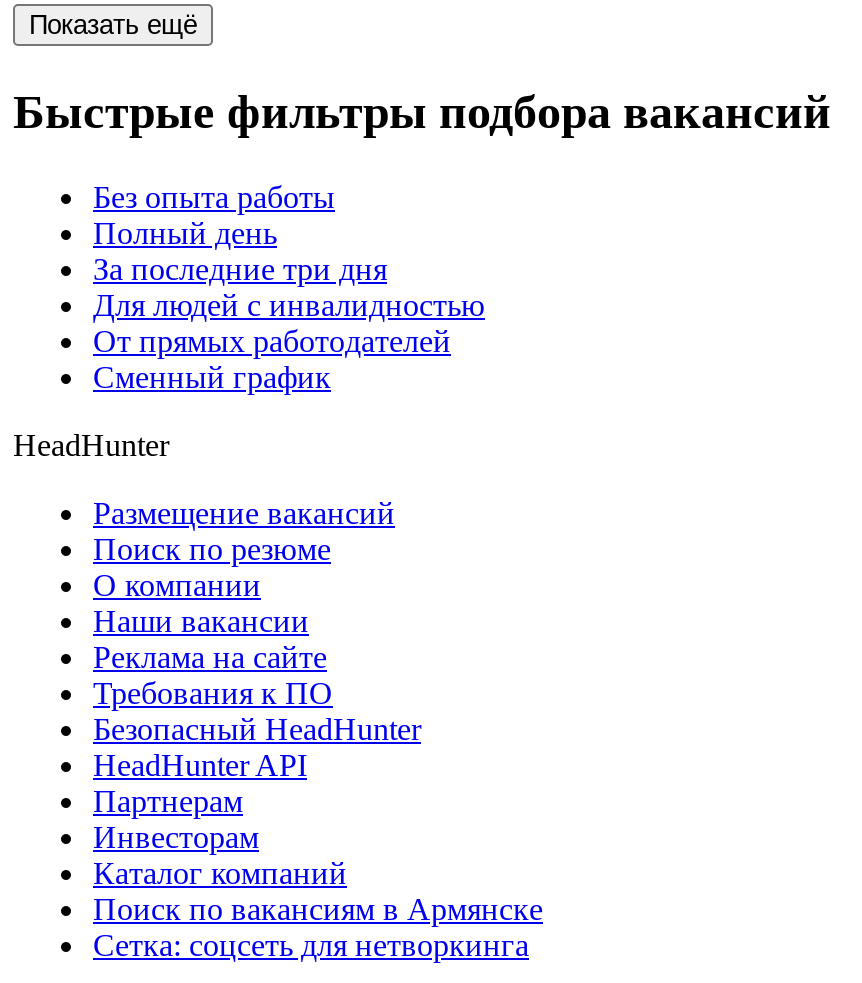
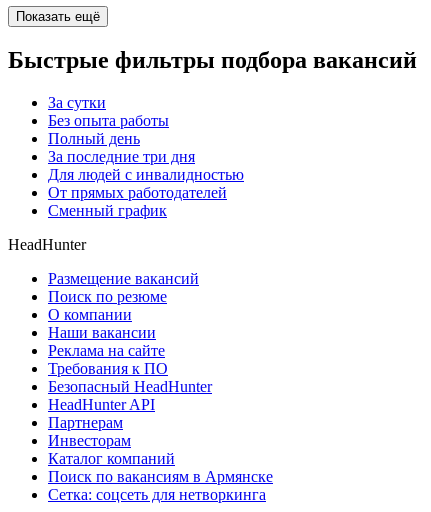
none -> [48,94,106,111] За сутки

